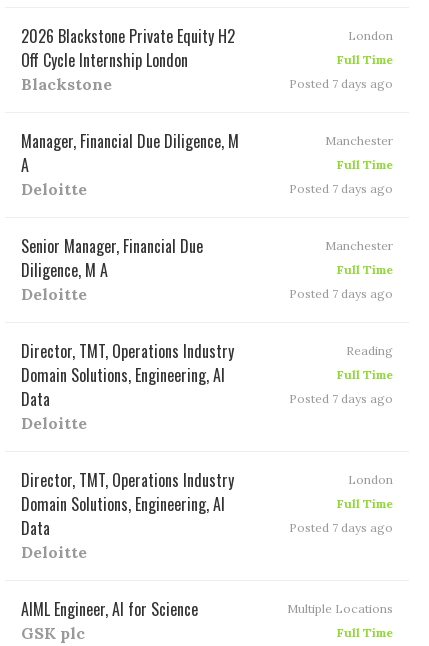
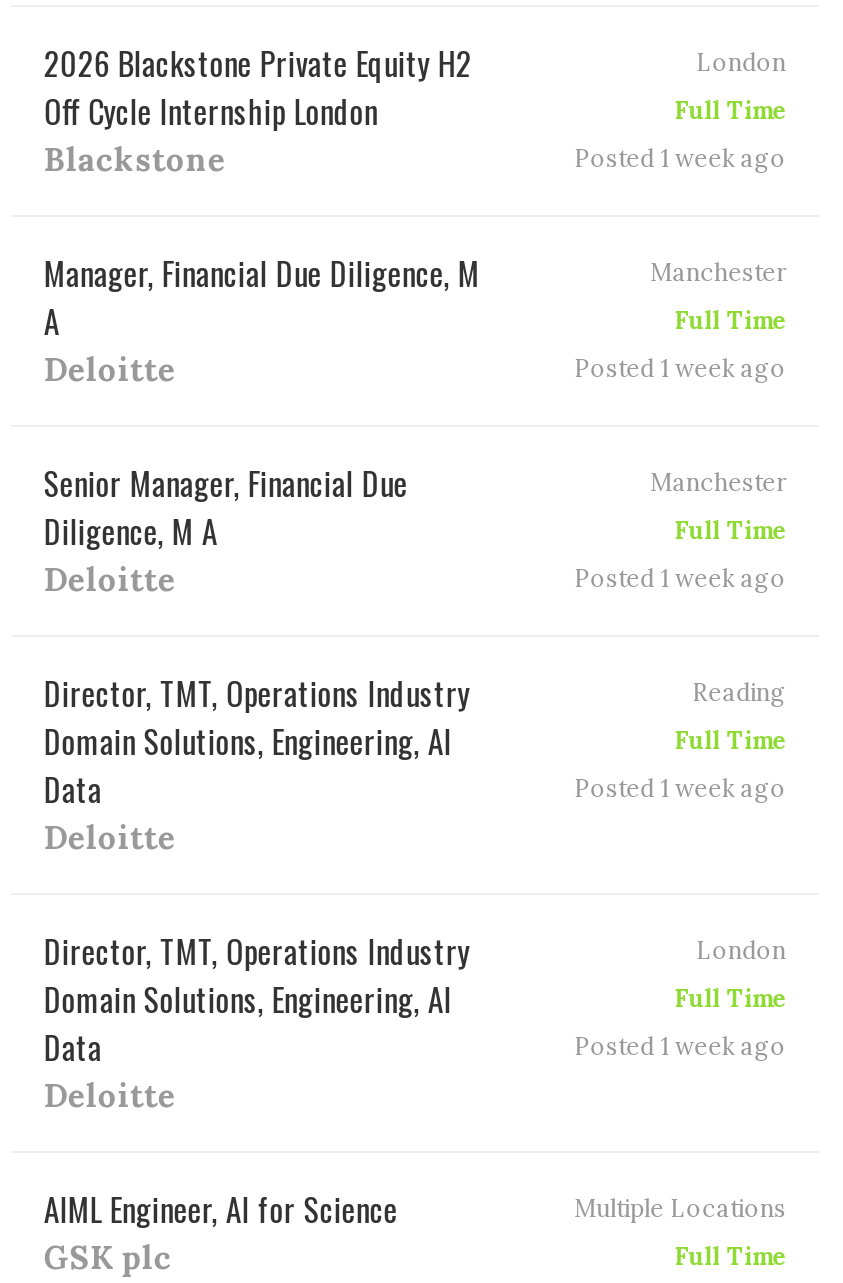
[289,75,393,90] Posted 7 days ago -> [574,142,786,172] Posted 1 week ago
[289,180,393,195] Posted 7 days ago -> [574,352,786,382] Posted 1 week ago
[289,285,393,300] Posted 7 days ago -> [574,562,786,592] Posted 1 week ago
[289,390,393,405] Posted 7 days ago -> [574,772,786,802] Posted 1 week ago
[289,519,393,534] Posted 7 days ago -> [574,1030,786,1060] Posted 1 week ago

